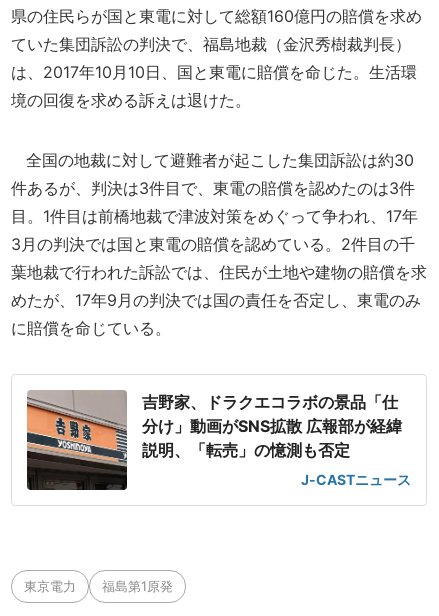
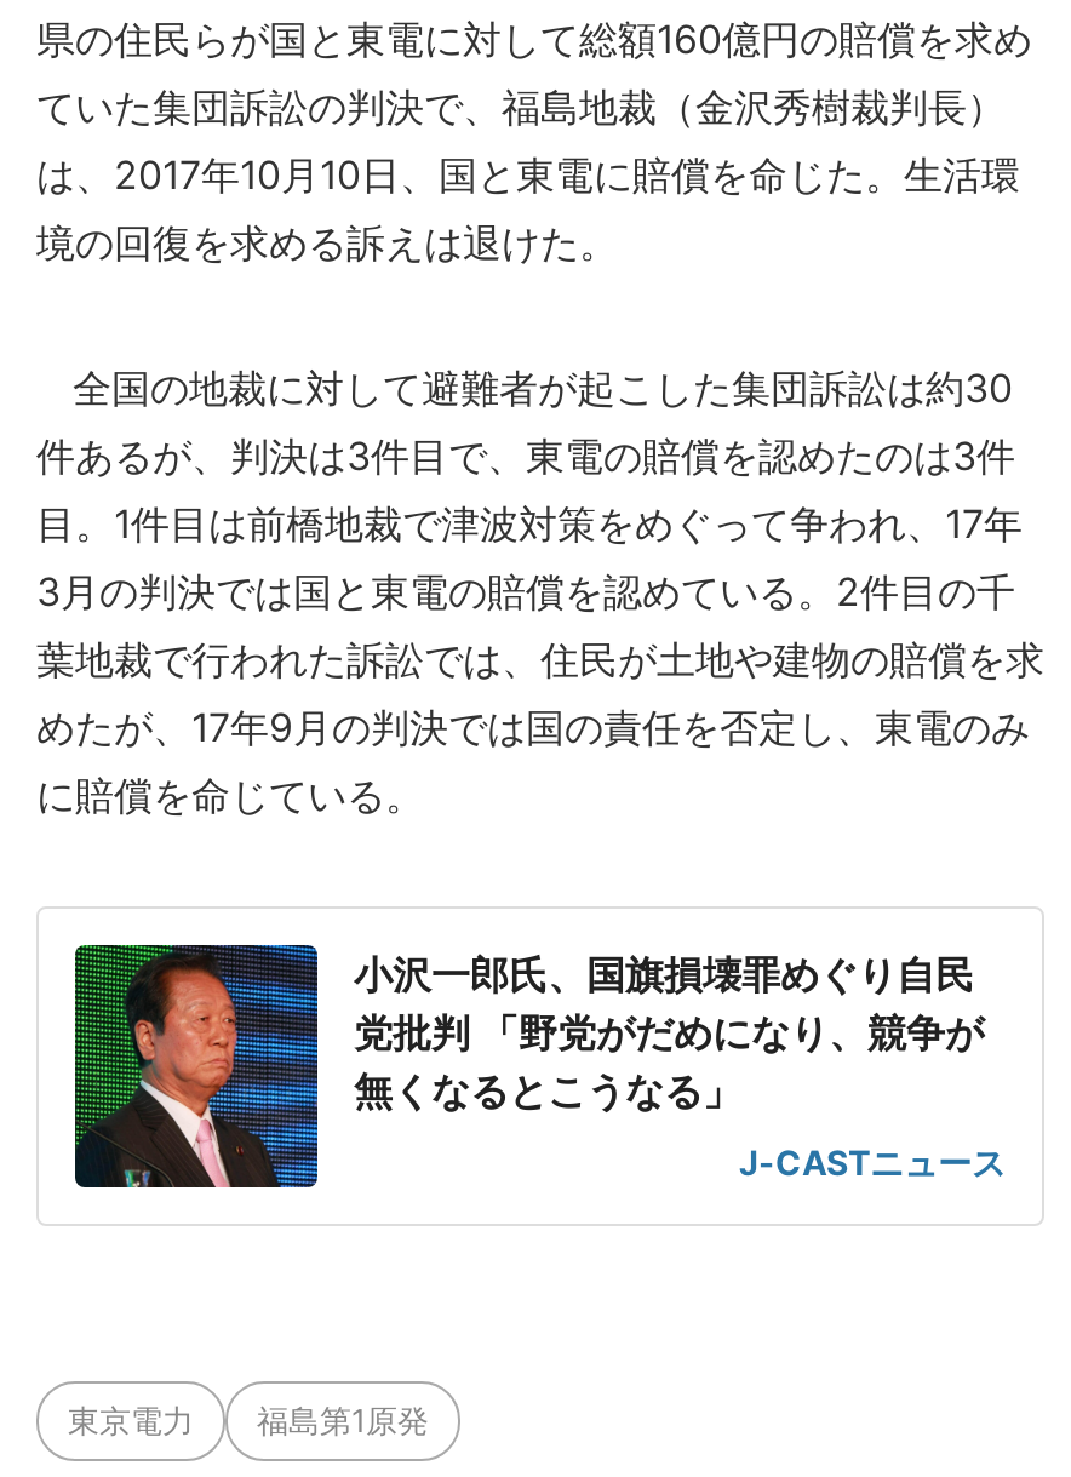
[26,390,402,491] [image] | 吉野家、ドラクエコラボの景品「仕 | 分け」動画がSNS拡散 広報部が経緯 | 説明、「転売」の憶測も否定 -> [73,943,984,1190] [image] | 小沢一郎氏、国旗損壊罪めぐり自民 | 党批判 「野党がだめになり、競争が | 無くなるとこうなる」

